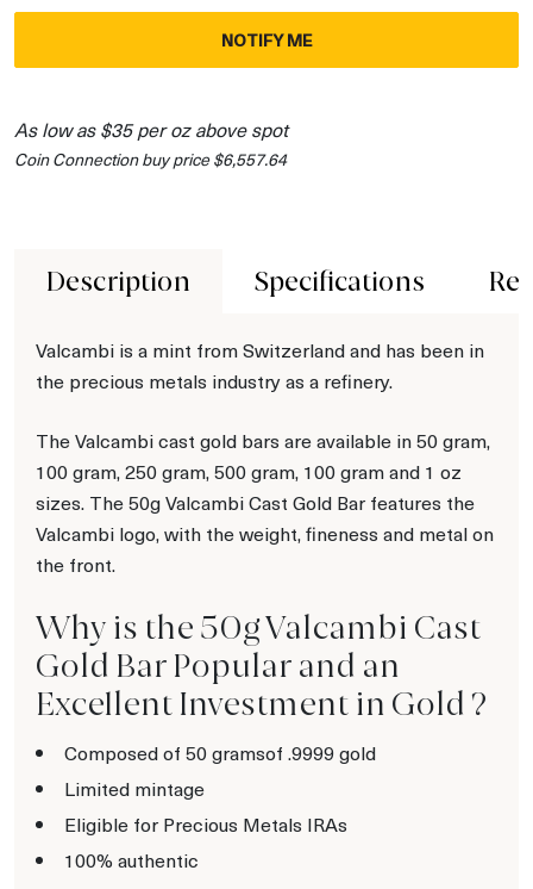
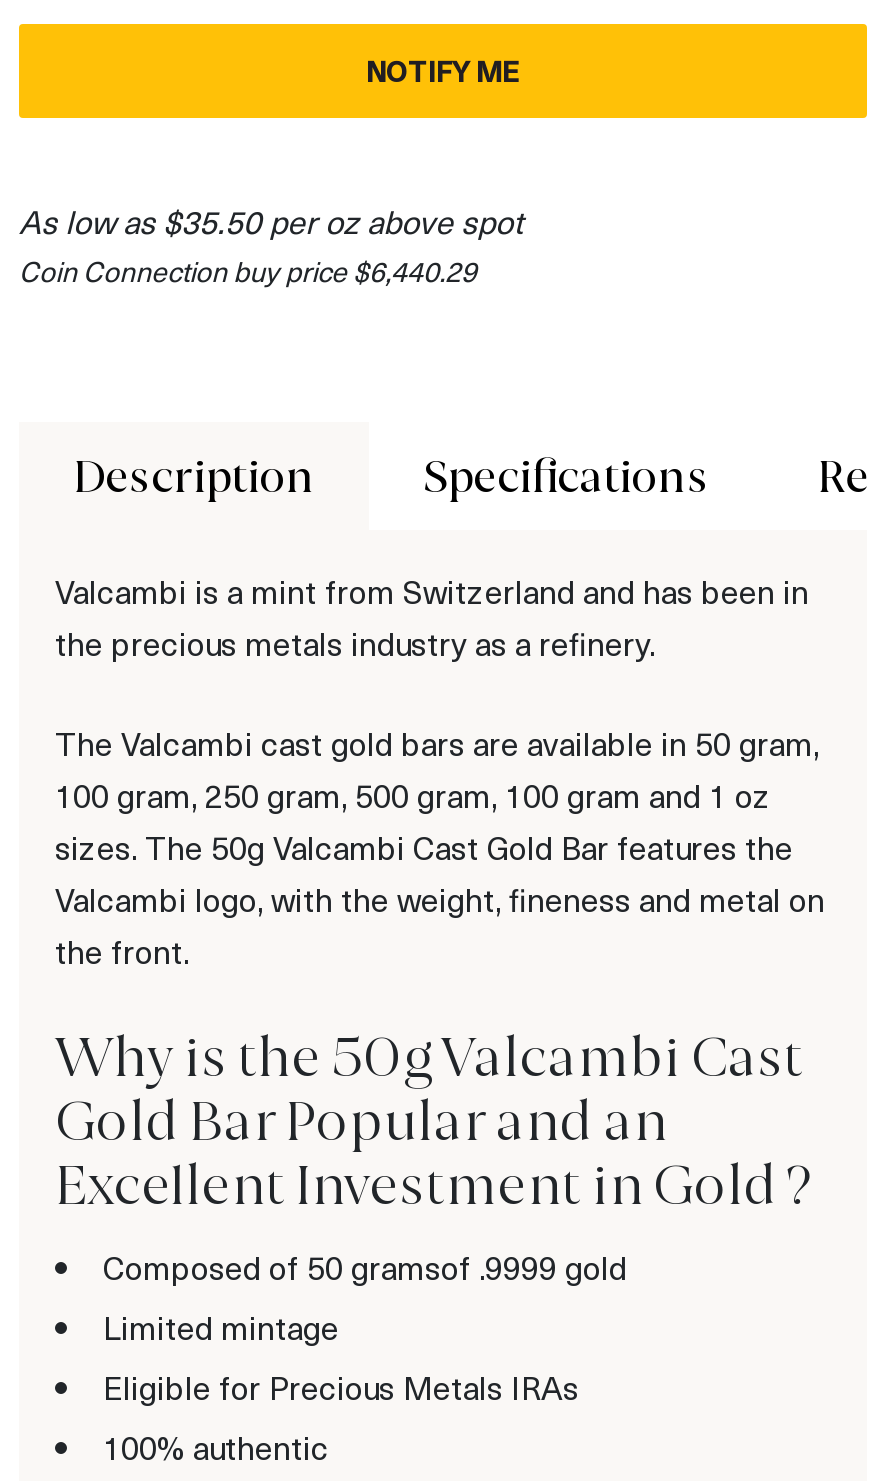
[14,117,288,142] As low as $35 per oz above spot -> [19,201,523,243] As low as $35.50 per oz above spot
[14,148,287,171] Coin Connection buy price $6,557.64 -> [19,253,477,291] Coin Connection buy price $6,440.29

